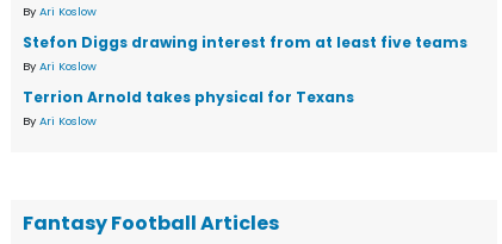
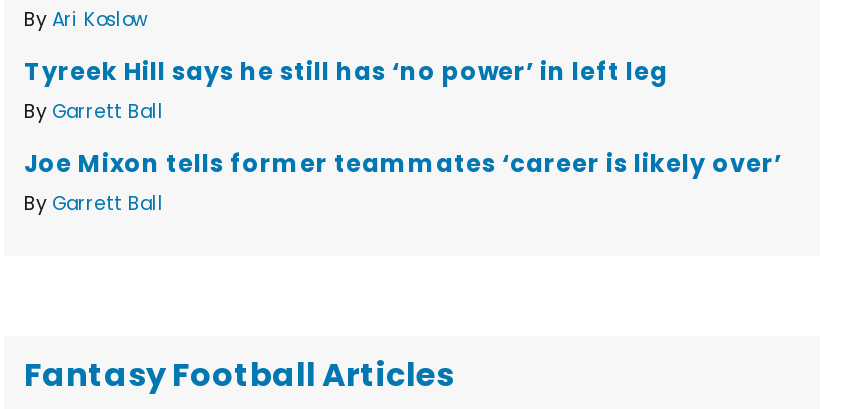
[23,33,467,74] Stefon Diggs drawing interest from at least five teams | By Ari Koslow -> [24,55,668,125] Tyreek Hill says he still has ‘no power’ in left leg | By Garrett Ball
[23,87,354,129] Terrion Arnold takes physical for Texans | By Ari Koslow -> [24,147,782,217] Joe Mixon tells former teammates ‘career is likely over’ | By Garrett Ball

